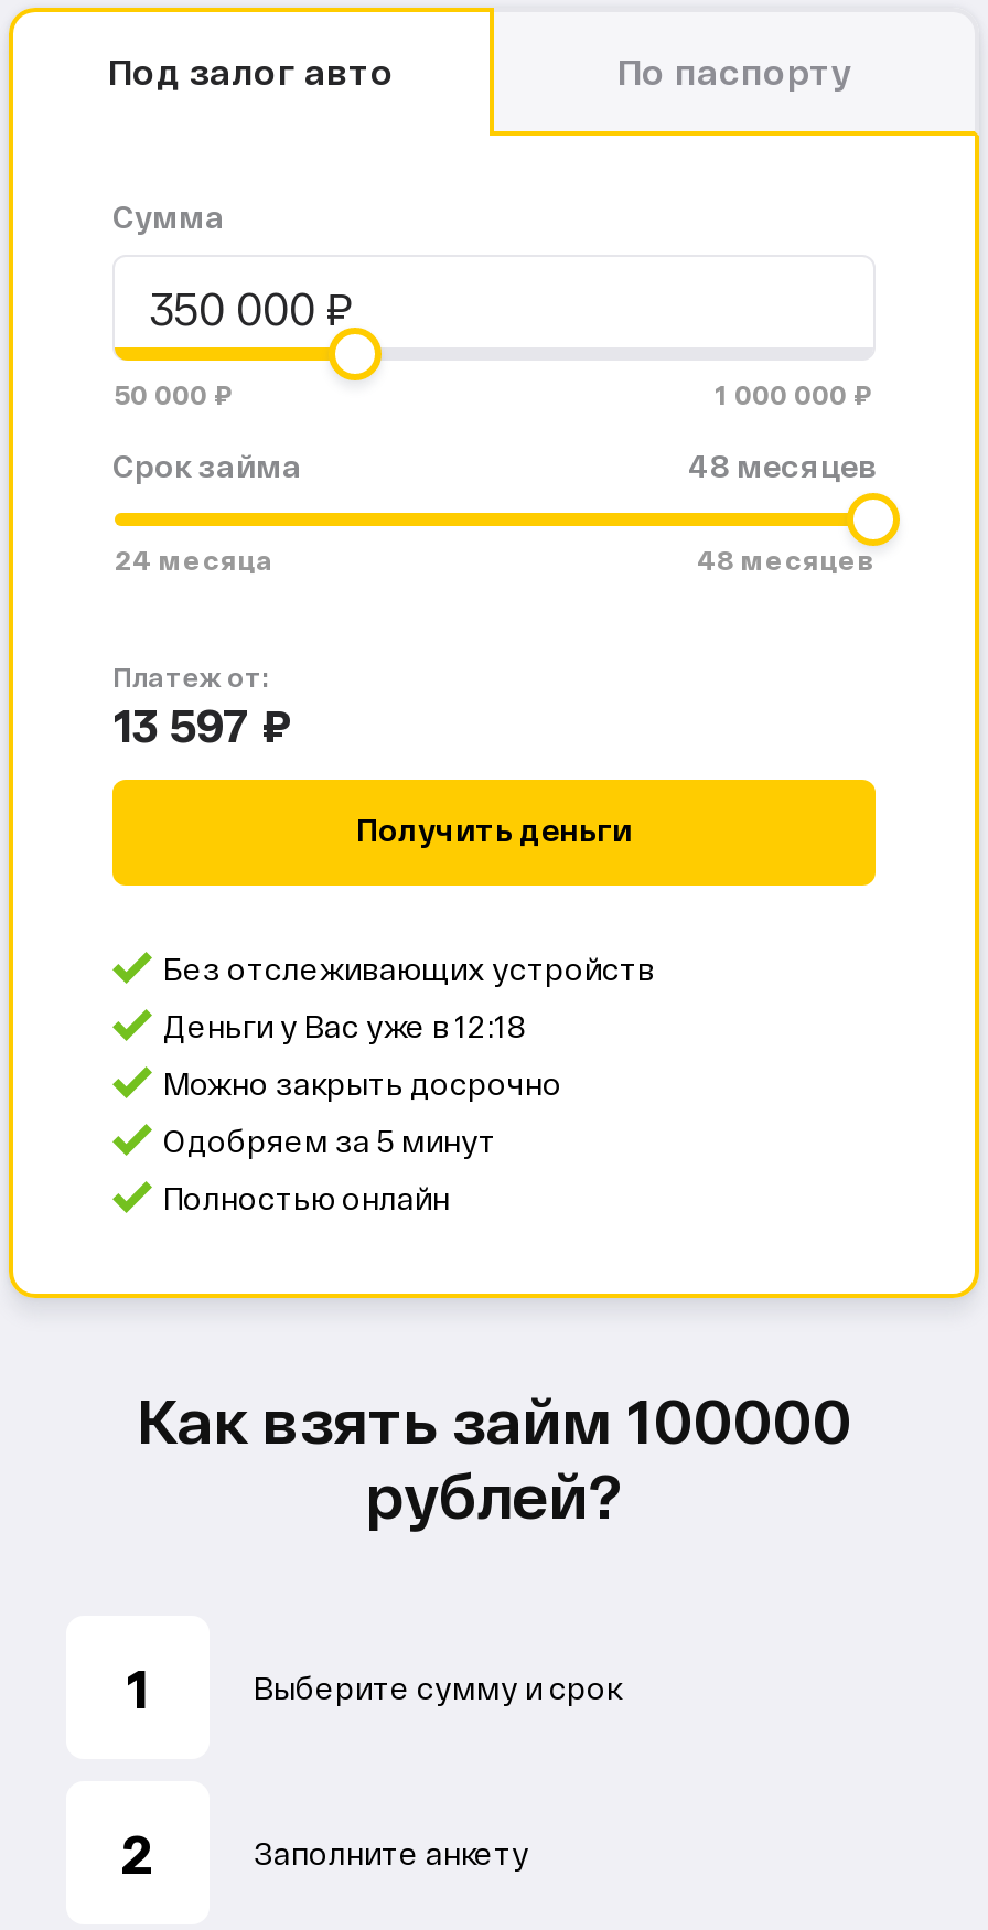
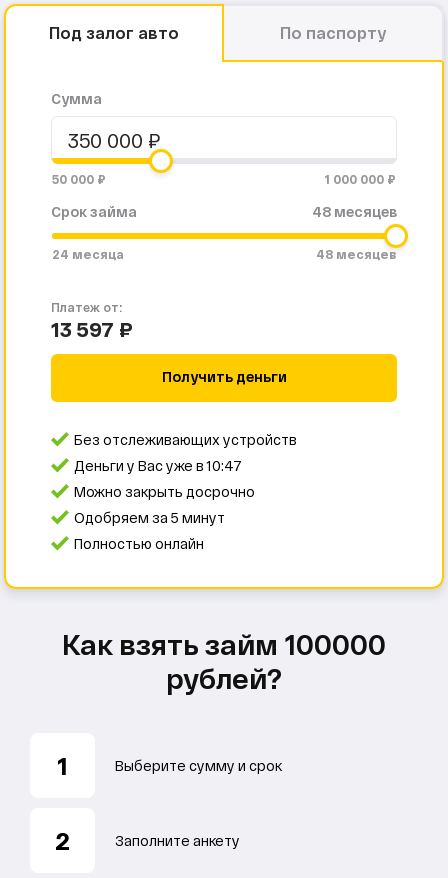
[163,1007,527,1044] Деньги у Вас уже в 12:18 -> [74,457,242,474] Деньги у Вас уже в 10:47

